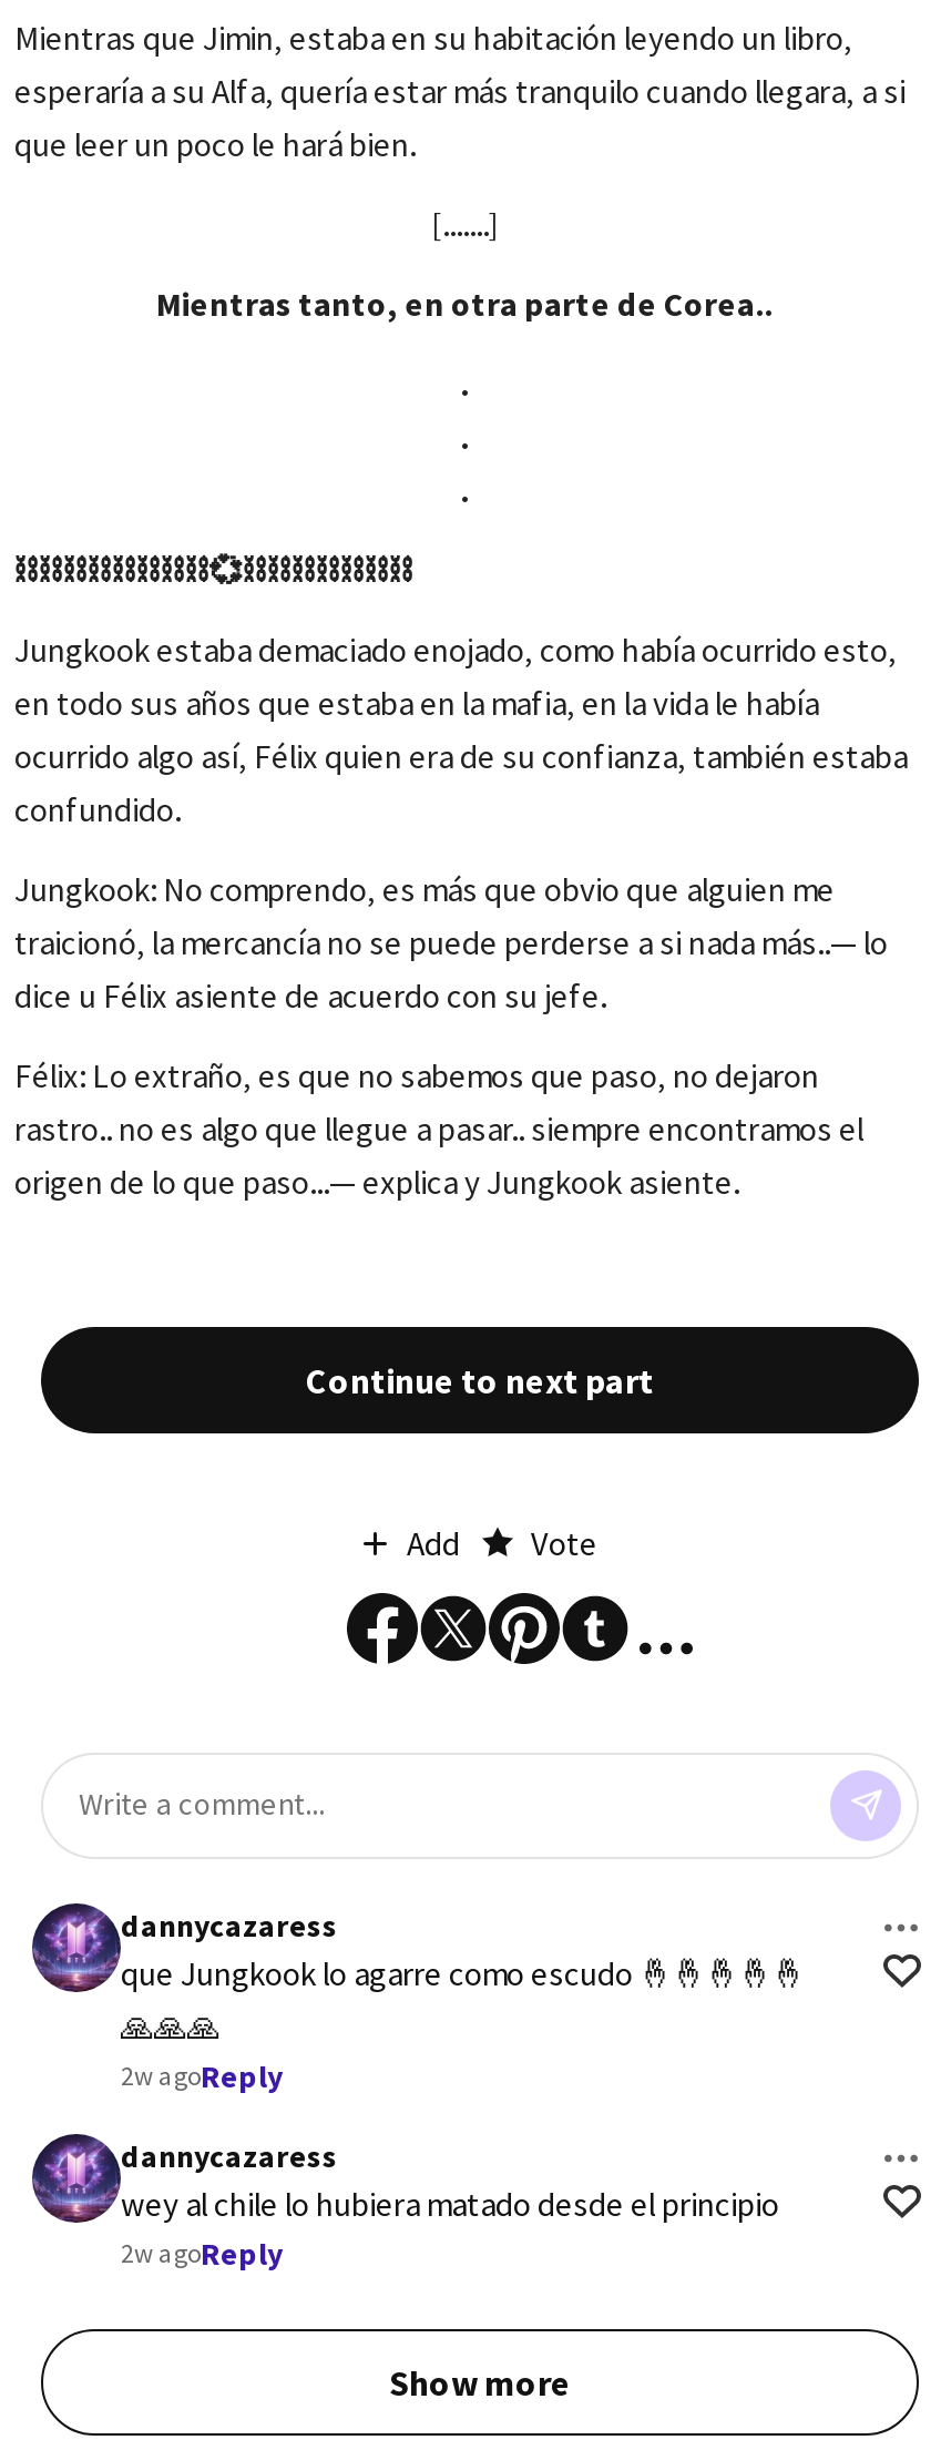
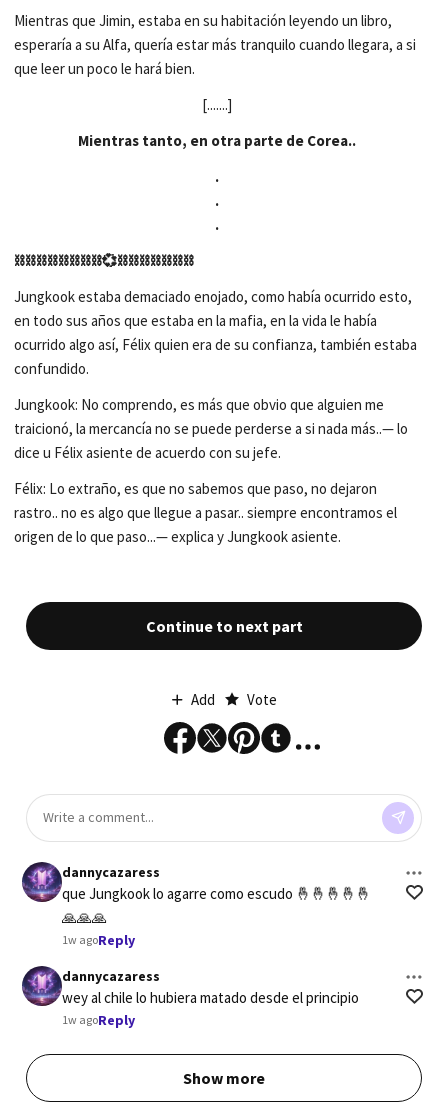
[121,2056,283,2096] 2w agoReply -> [62,931,135,949] 1w agoReply
[121,2233,283,2273] 2w agoReply -> [62,1011,135,1029] 1w agoReply

